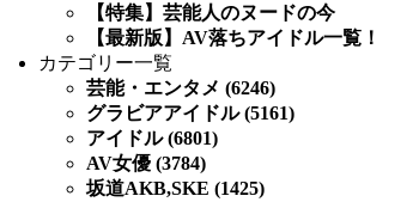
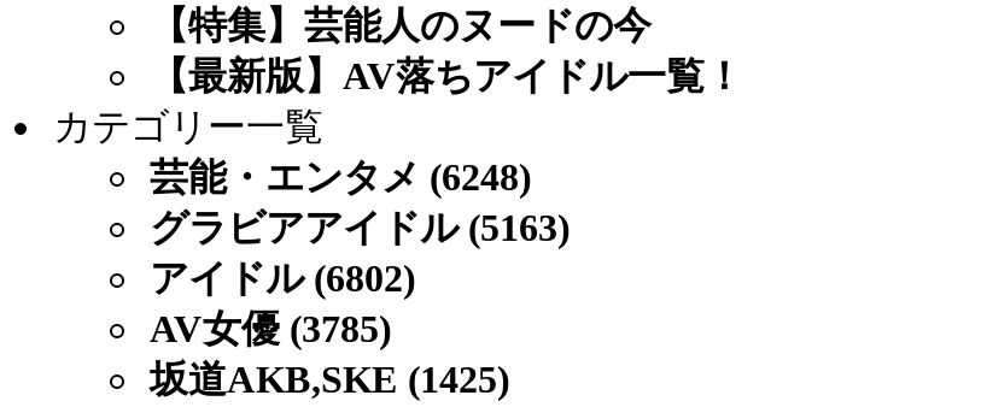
[86,78,275,98] 芸能・エンタメ (6246) -> [150,157,531,197] 芸能・エンタメ (6248)
[86,103,294,123] グラビアアイドル (5161) -> [150,207,570,248] グラビアアイドル (5163)
[86,128,218,148] アイドル (6801) -> [150,258,415,299] アイドル (6802)
[86,153,206,173] AV女優 (3784) -> [150,308,391,349] AV女優 (3785)

